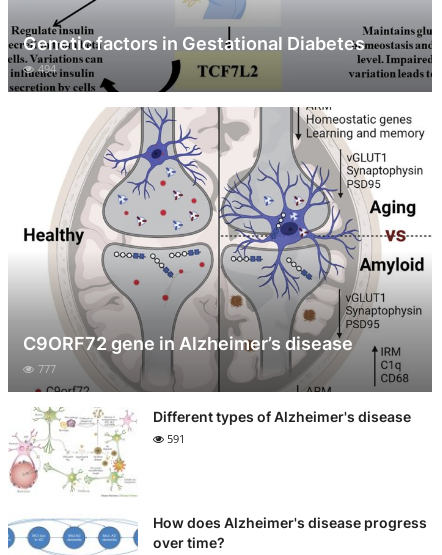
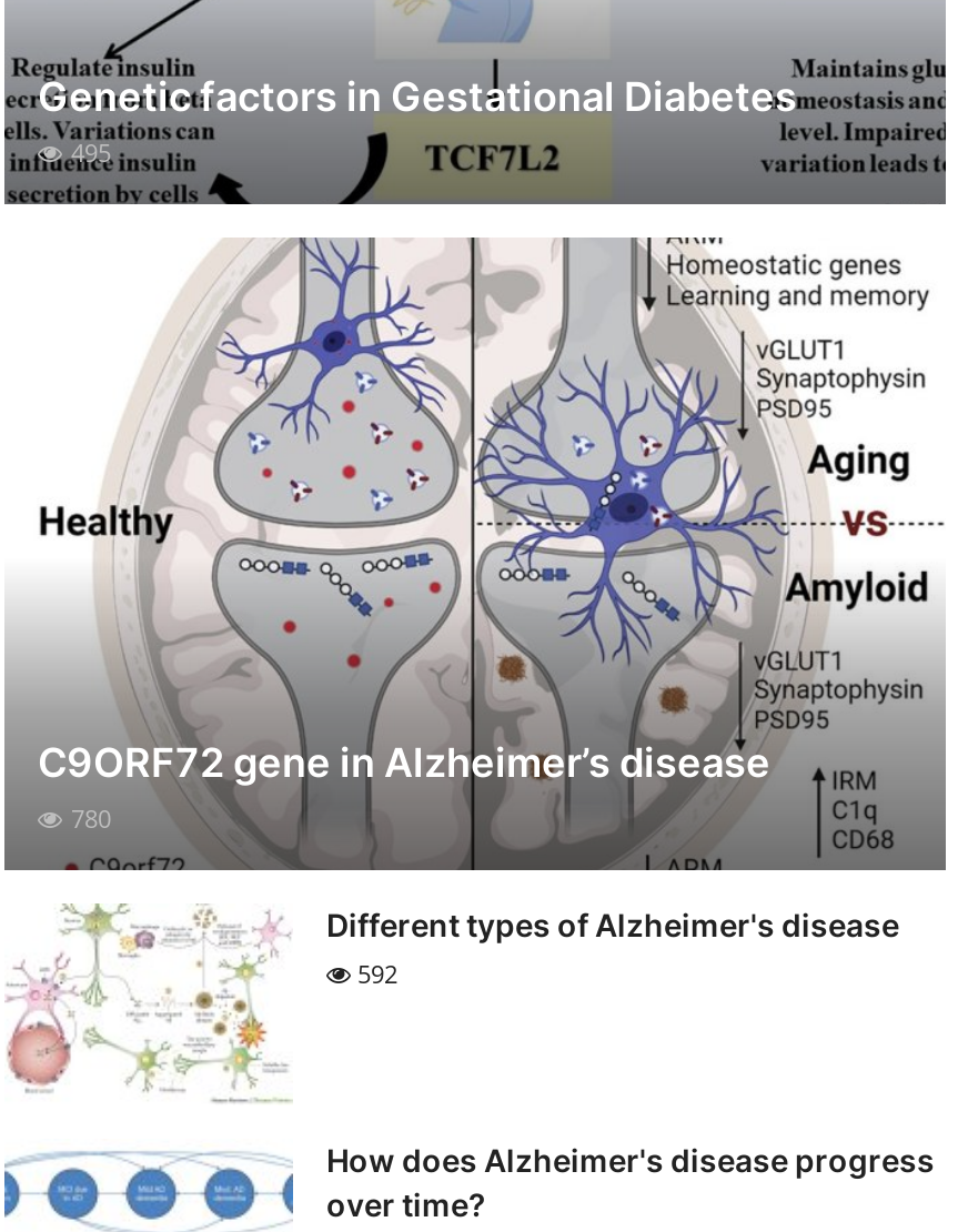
[35,61,56,76] 494 -> [64,135,111,169] 495
[35,361,56,376] 777 -> [64,801,111,835] 780
[164,431,185,446] 591 -> [351,957,397,990] 592

